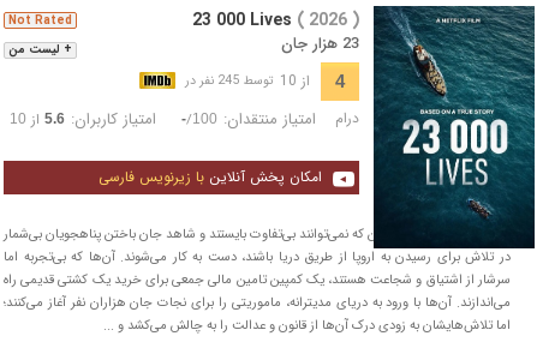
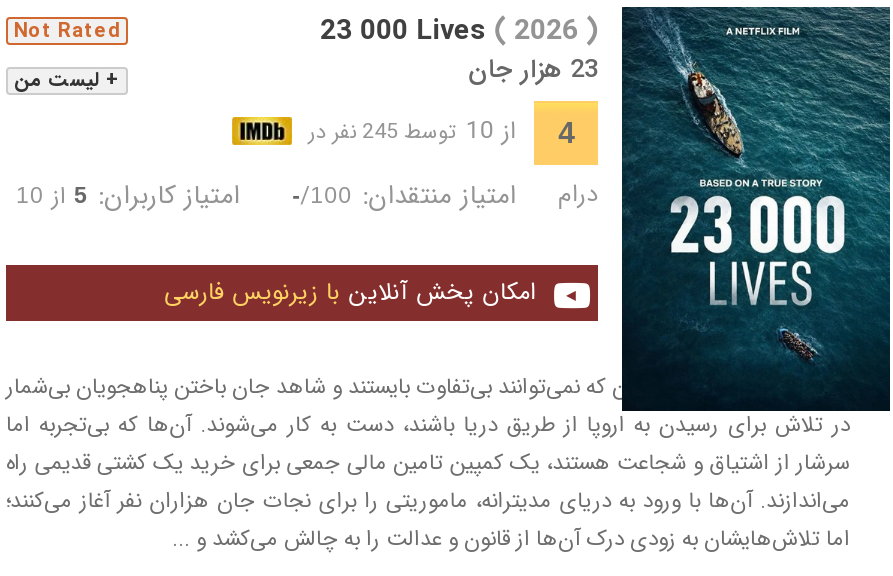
[10,107,156,132] امتیاز کاربران: 5.6 از 10 -> [16,175,240,217] امتیاز کاربران: 5 از 10

